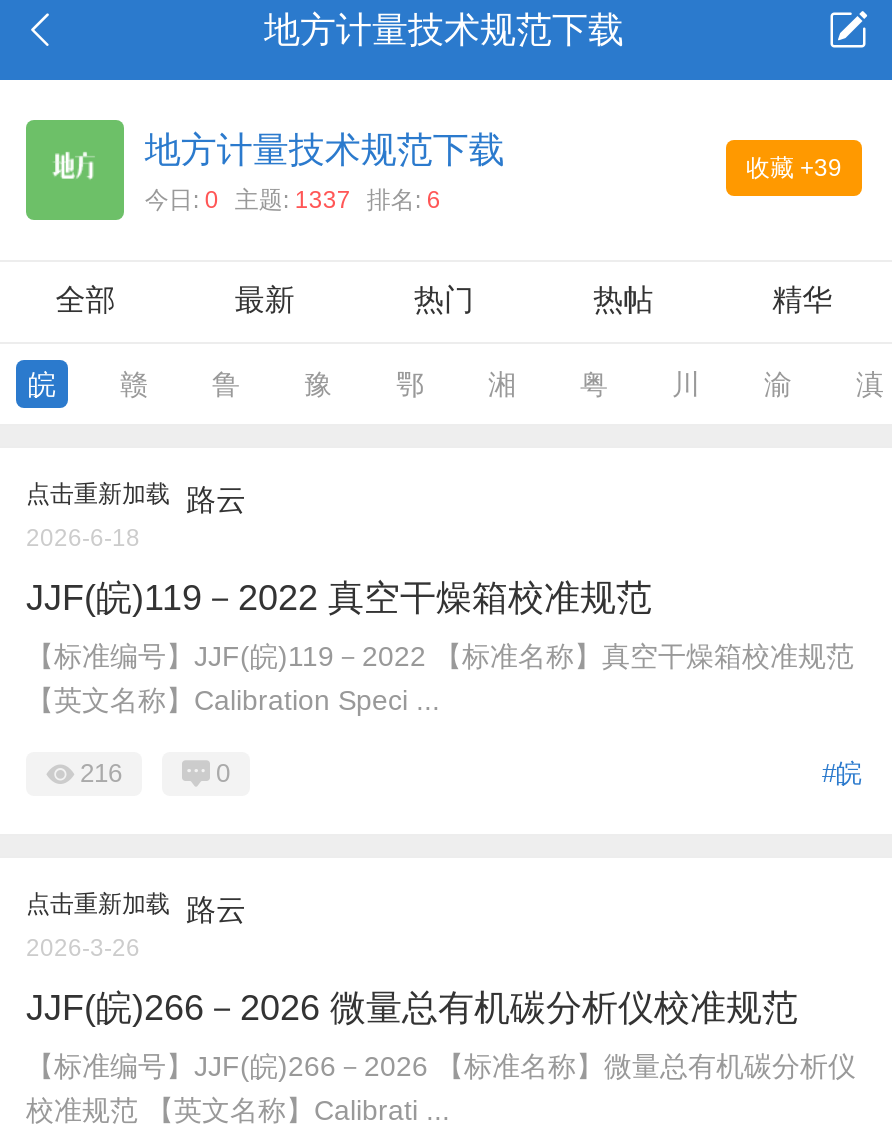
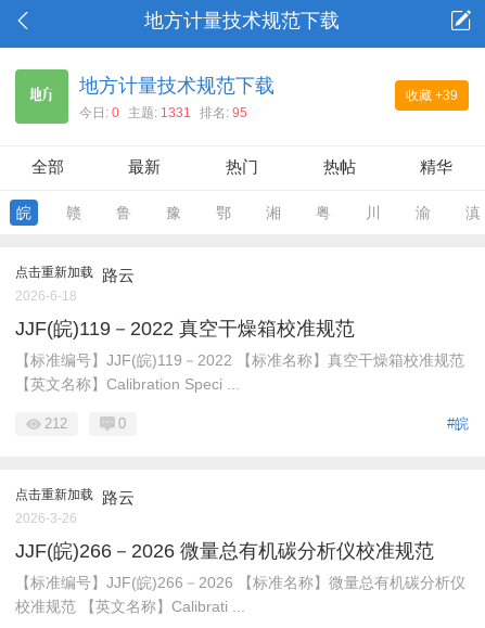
[145,186,441,214] 今日: 0 主题: 1337 排名: 6 -> [80,105,248,120] 今日: 0 主题: 1331 排名: 95
[80,758,122,788] 216 -> [44,415,67,432] 212

